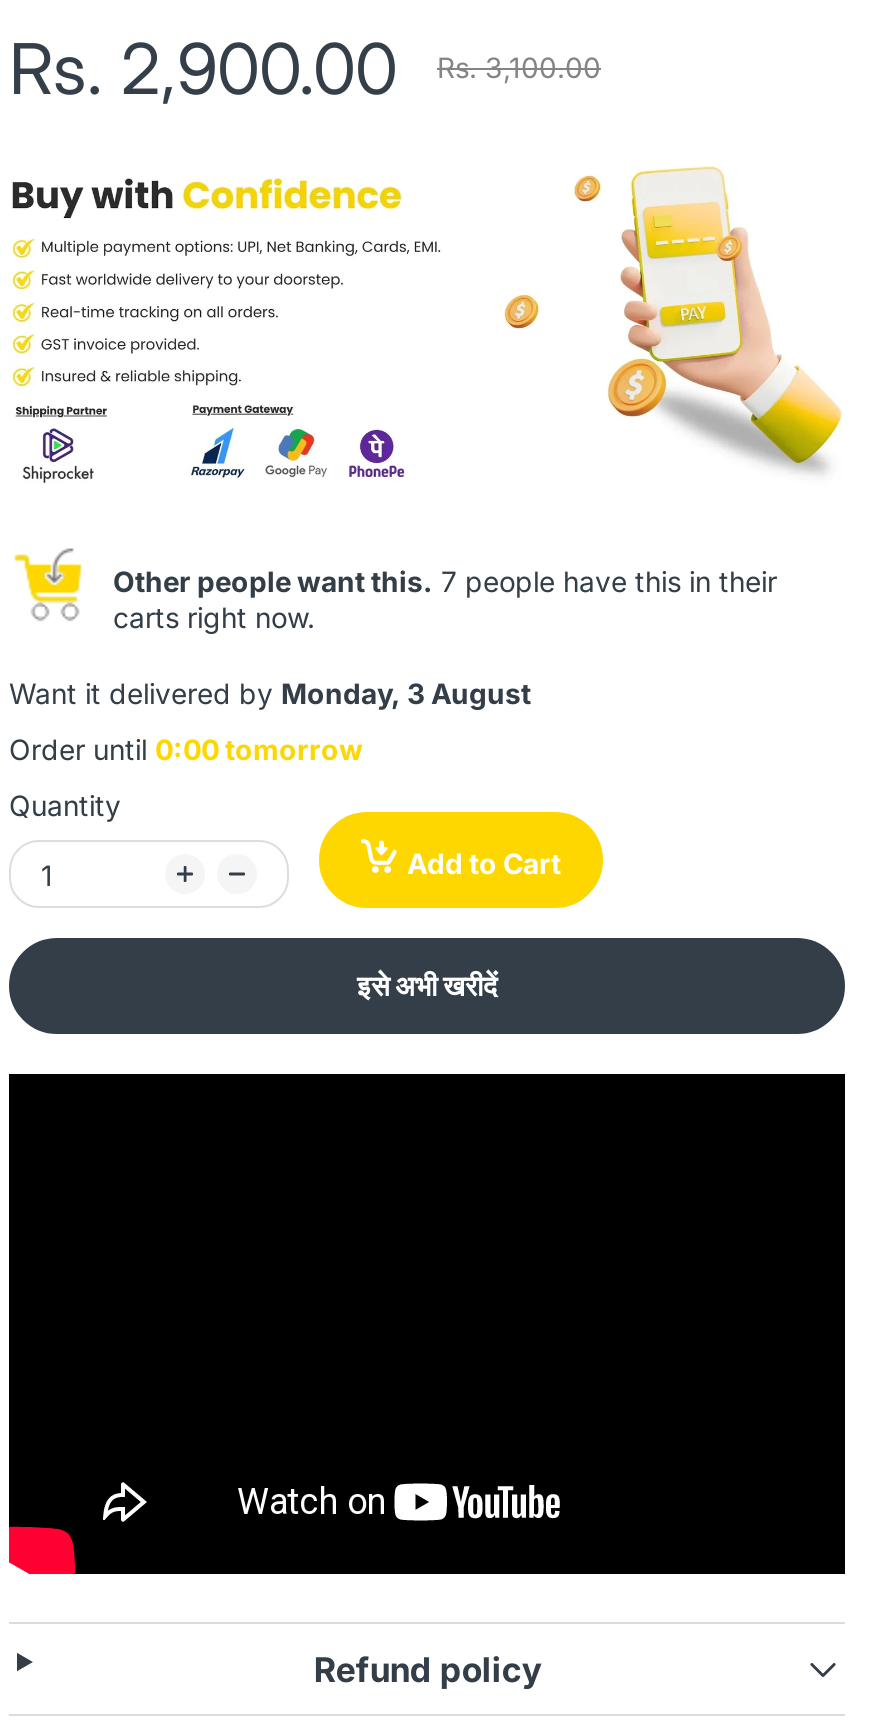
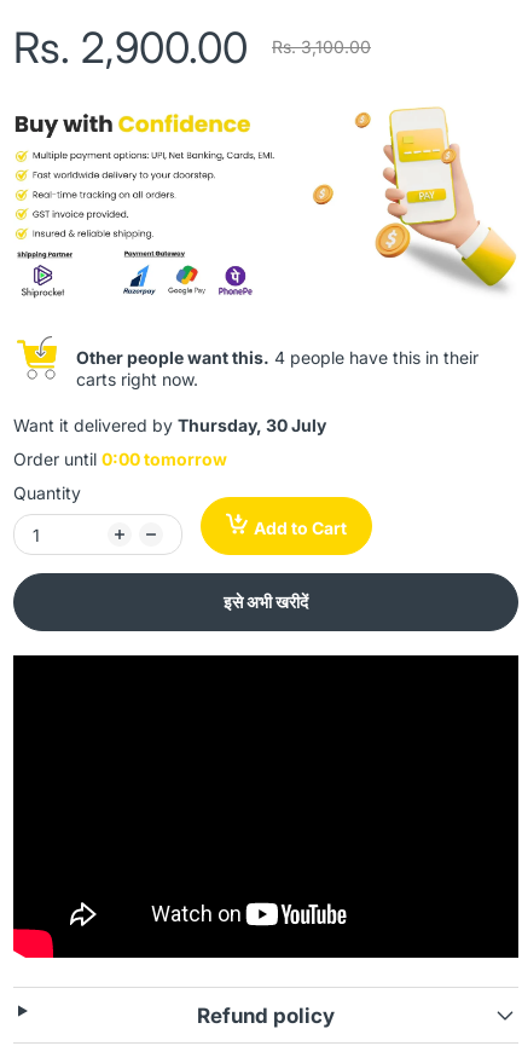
[113,565,777,599] Other people want this. 7 people have this in their -> [76,348,478,368] Other people want this. 4 people have this in their
[9,677,531,711] Want it delivered by Monday, 3 August -> [13,415,326,436] Want it delivered by Thursday, 30 July

